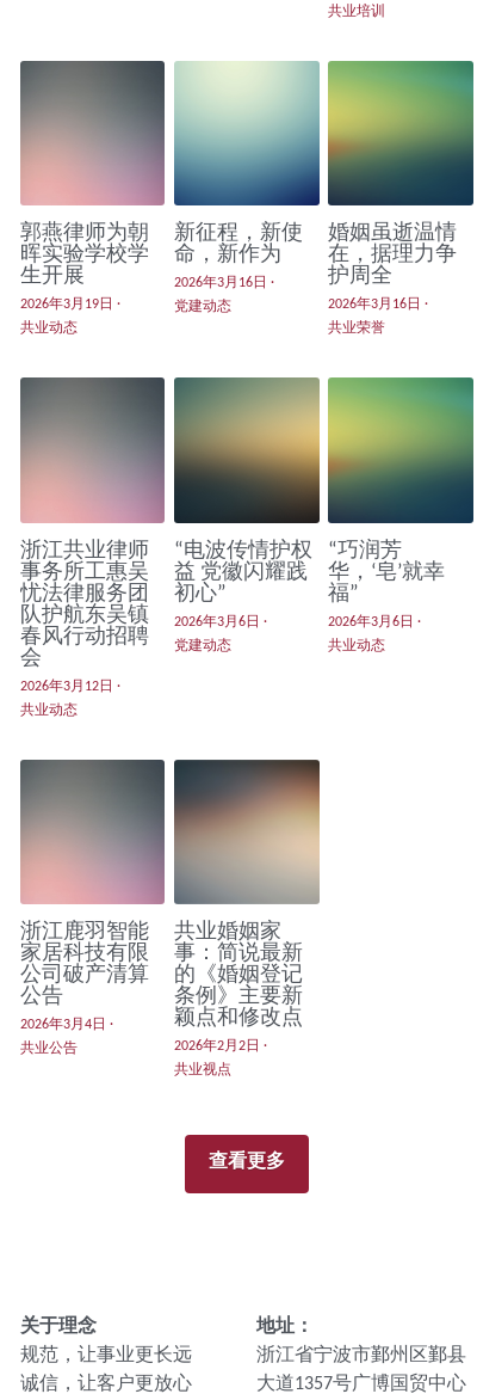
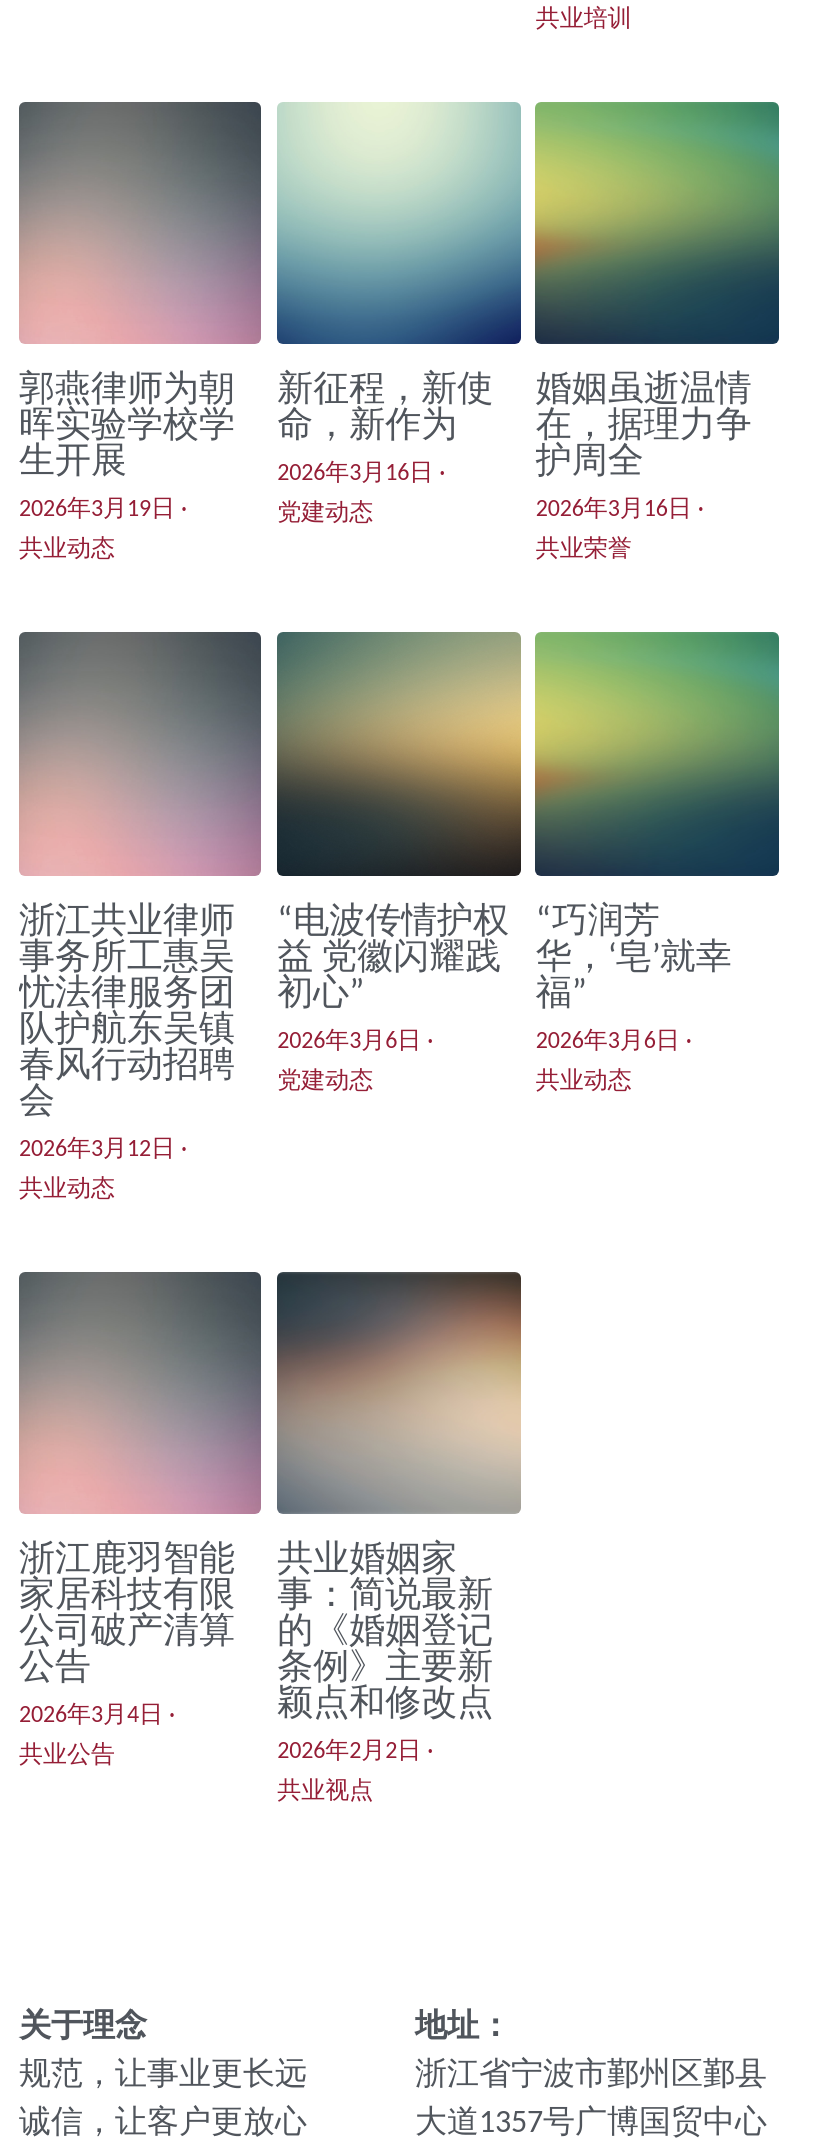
[209,1153,285,1172] 查看更多 -> none

